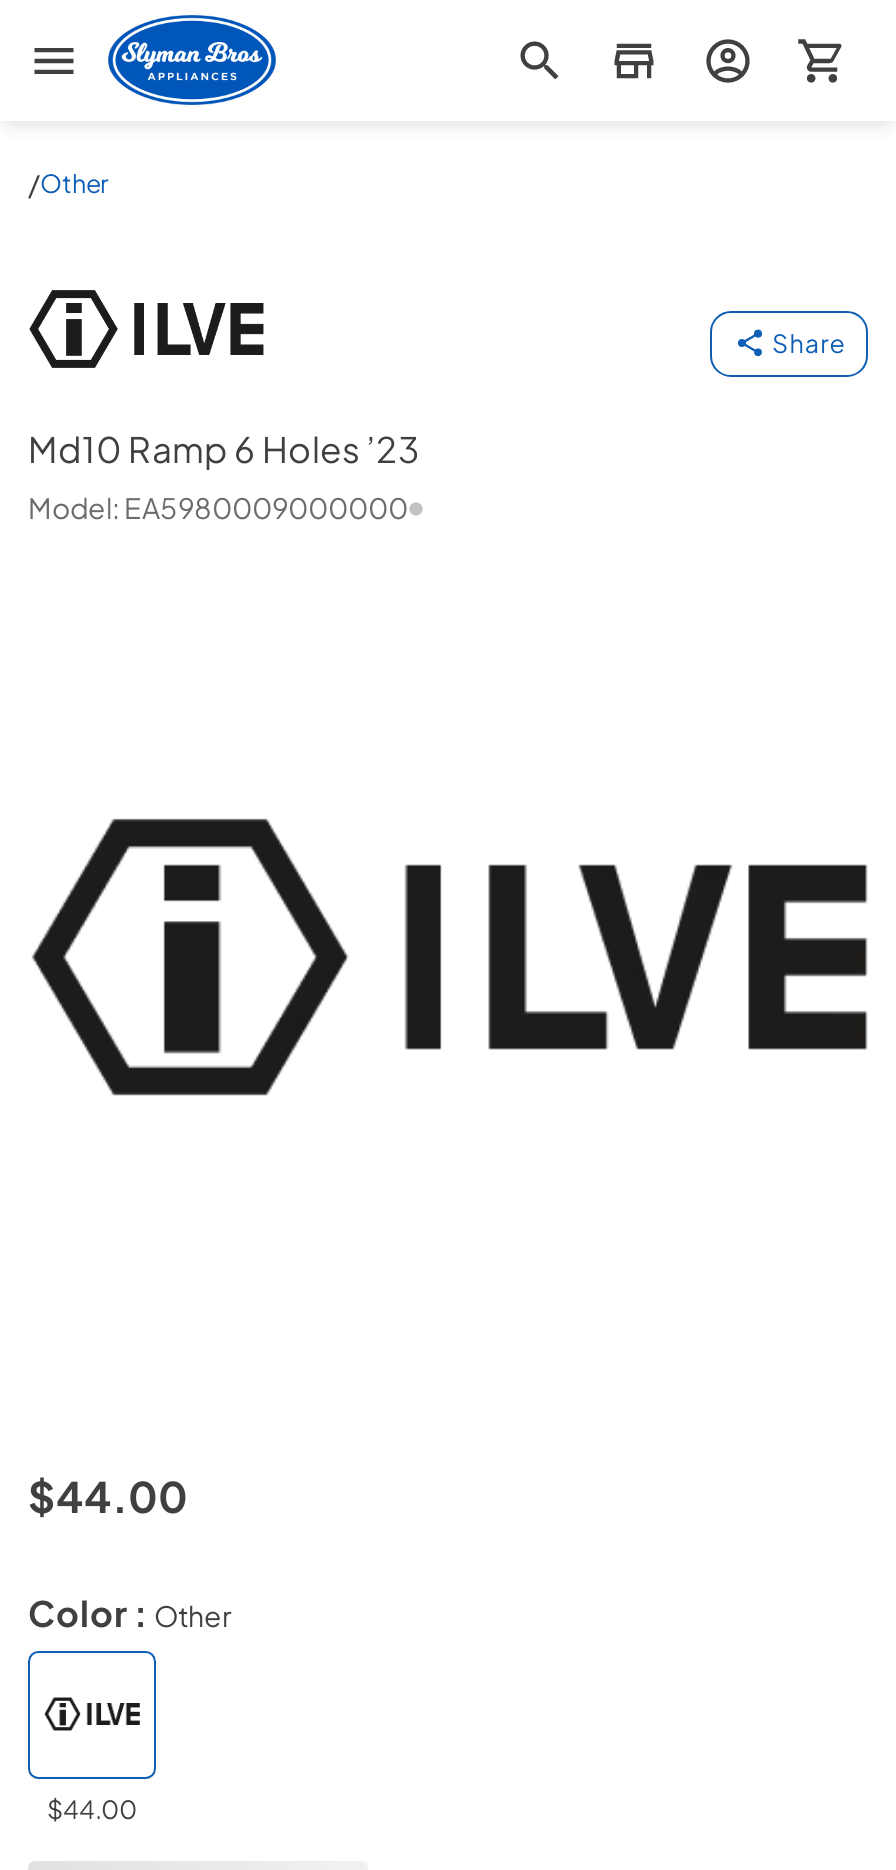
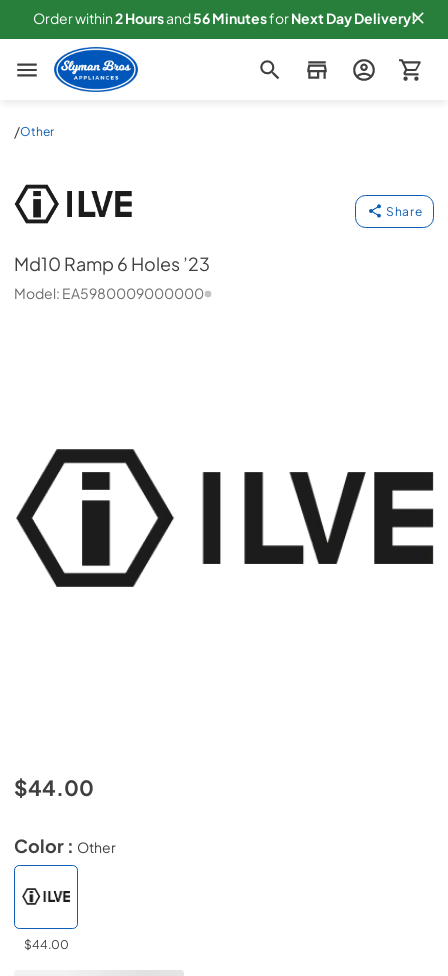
none -> [32,8,415,26] Order within 2Hoursand 56Minutes for Next Day Delivery!

